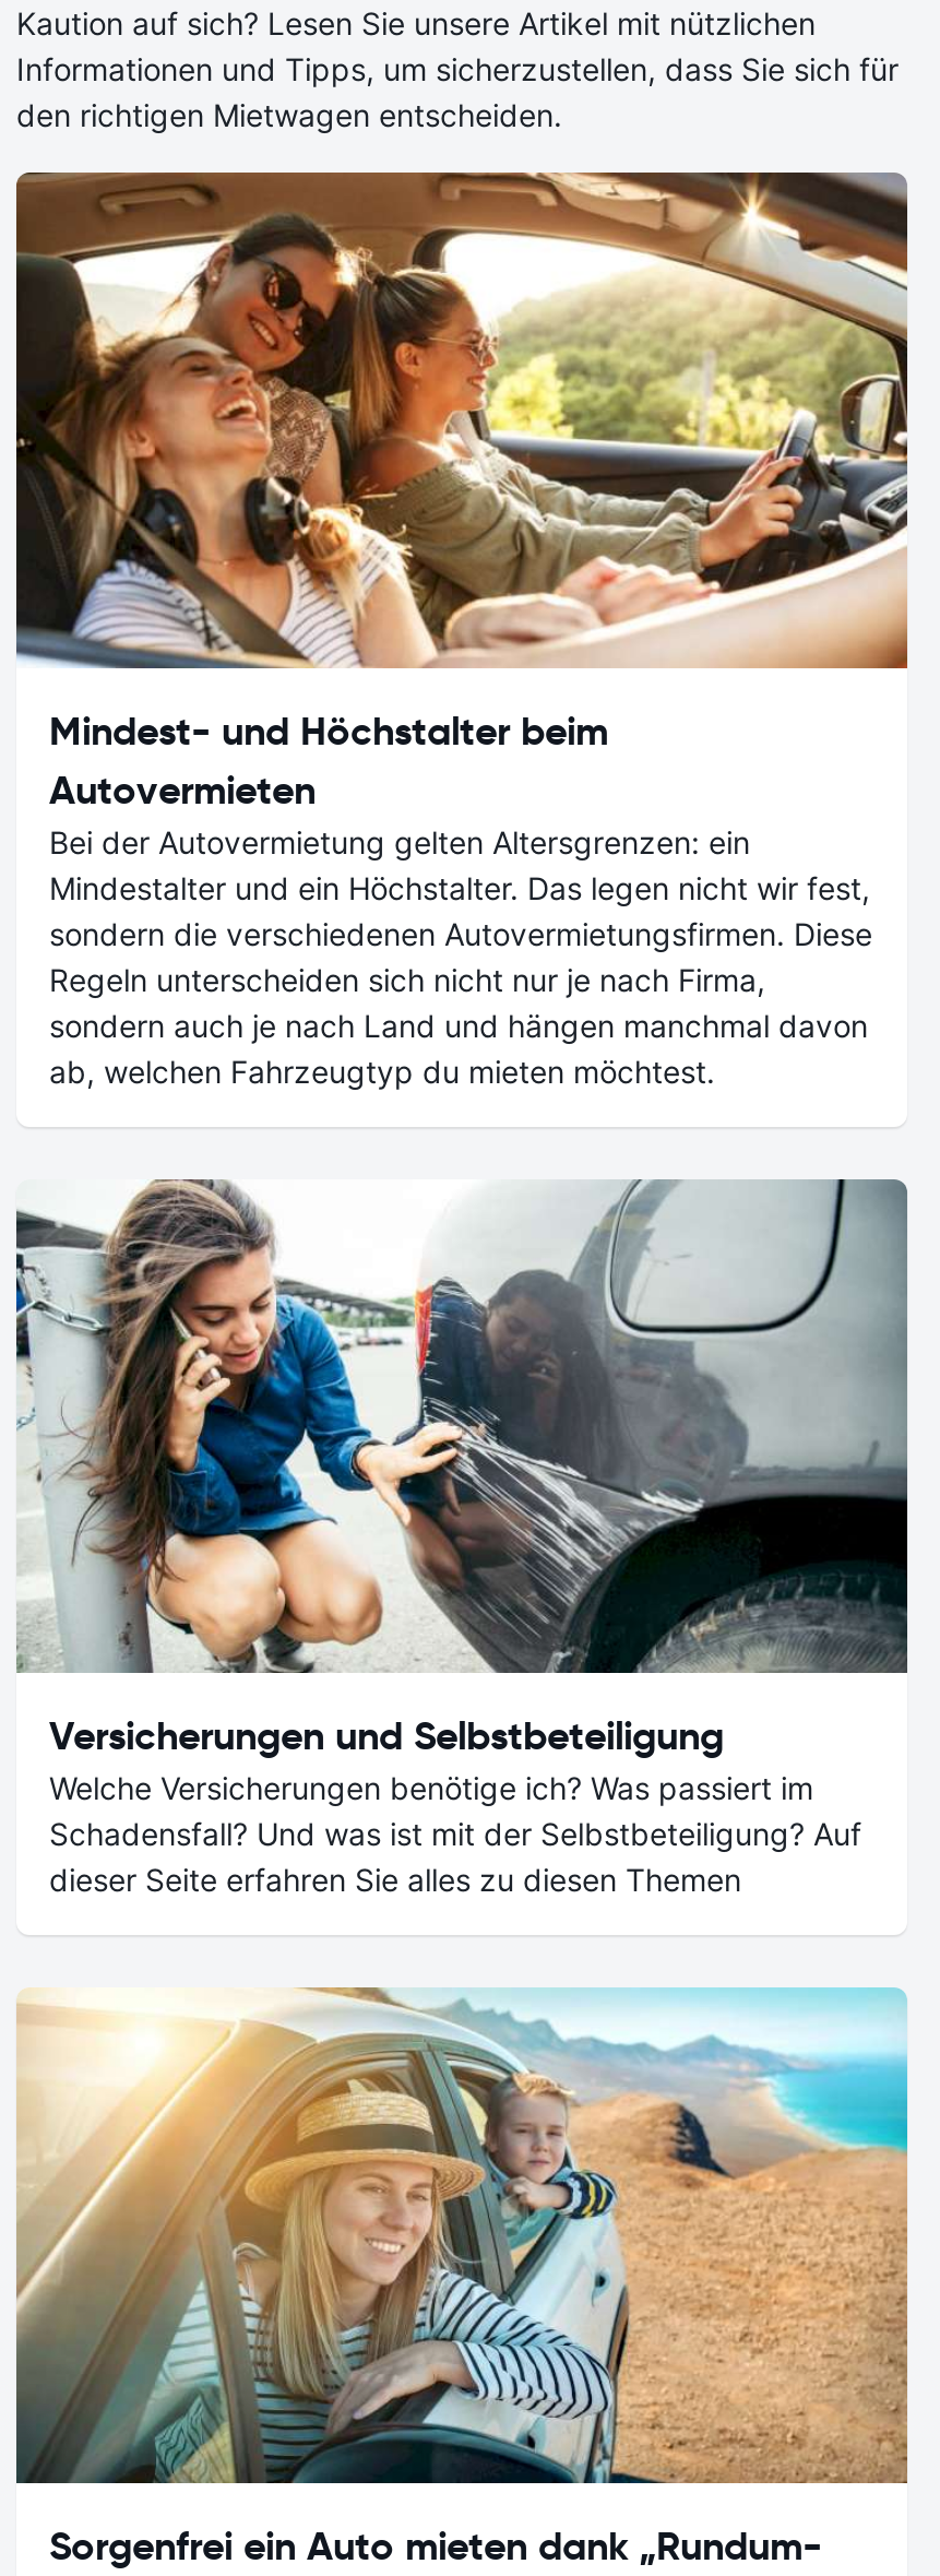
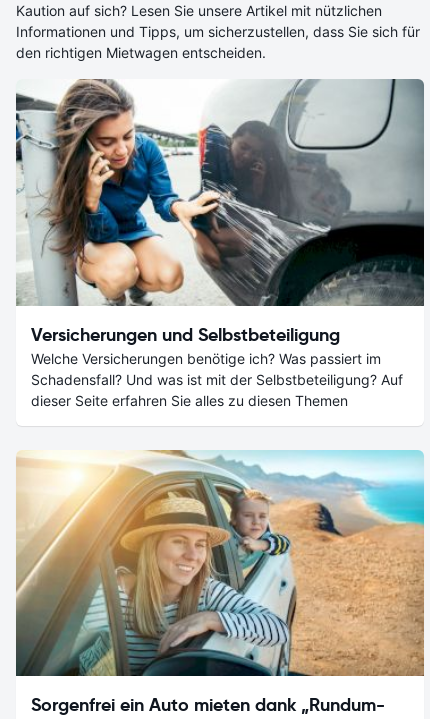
[14,170,909,1089] [image] | Mindest- und Höchstalter beim | Autovermieten | Bei der Autovermietung gelten Altersgrenzen: ein | Mindestalter und ein Höchstalter. Das legen nicht wir fest, | sondern die verschiedenen Autovermietungsfirmen. Diese | Regeln unterscheiden sich nicht nur je nach Firma, | sondern auch je nach Land und hängen manchmal davon | ab, welchen Fahrzeugtyp du mieten möchtest. -> none

